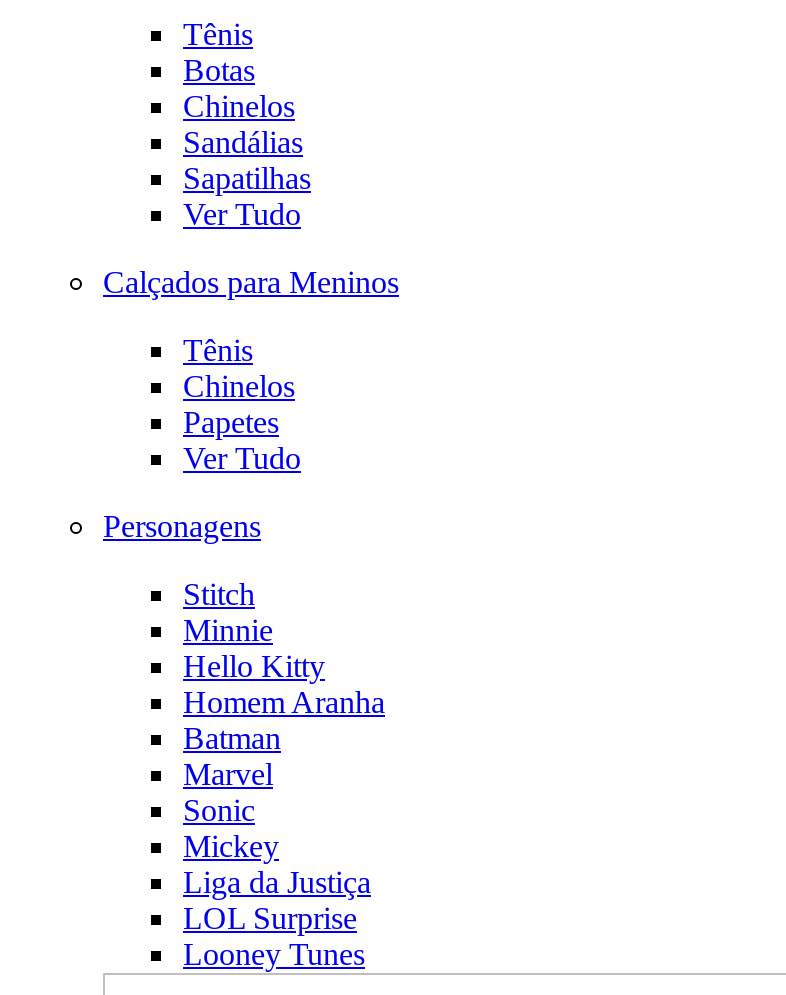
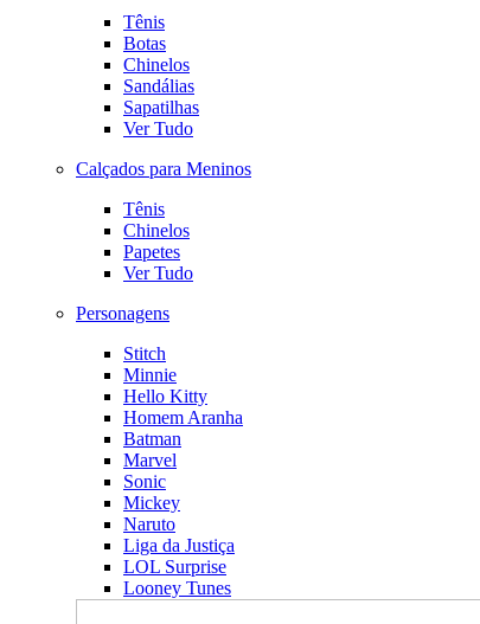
none -> [123,514,175,534] Naruto

